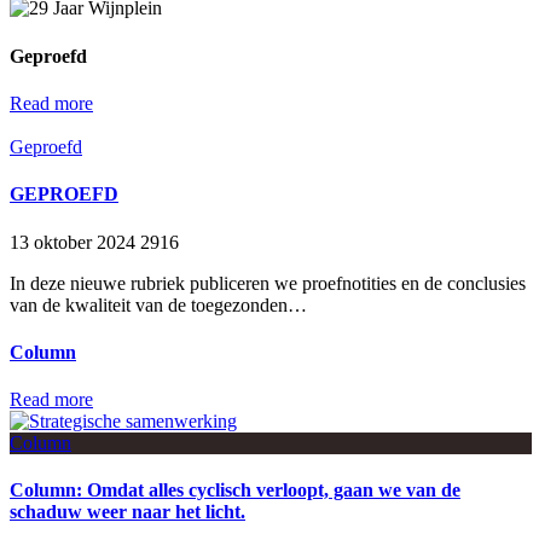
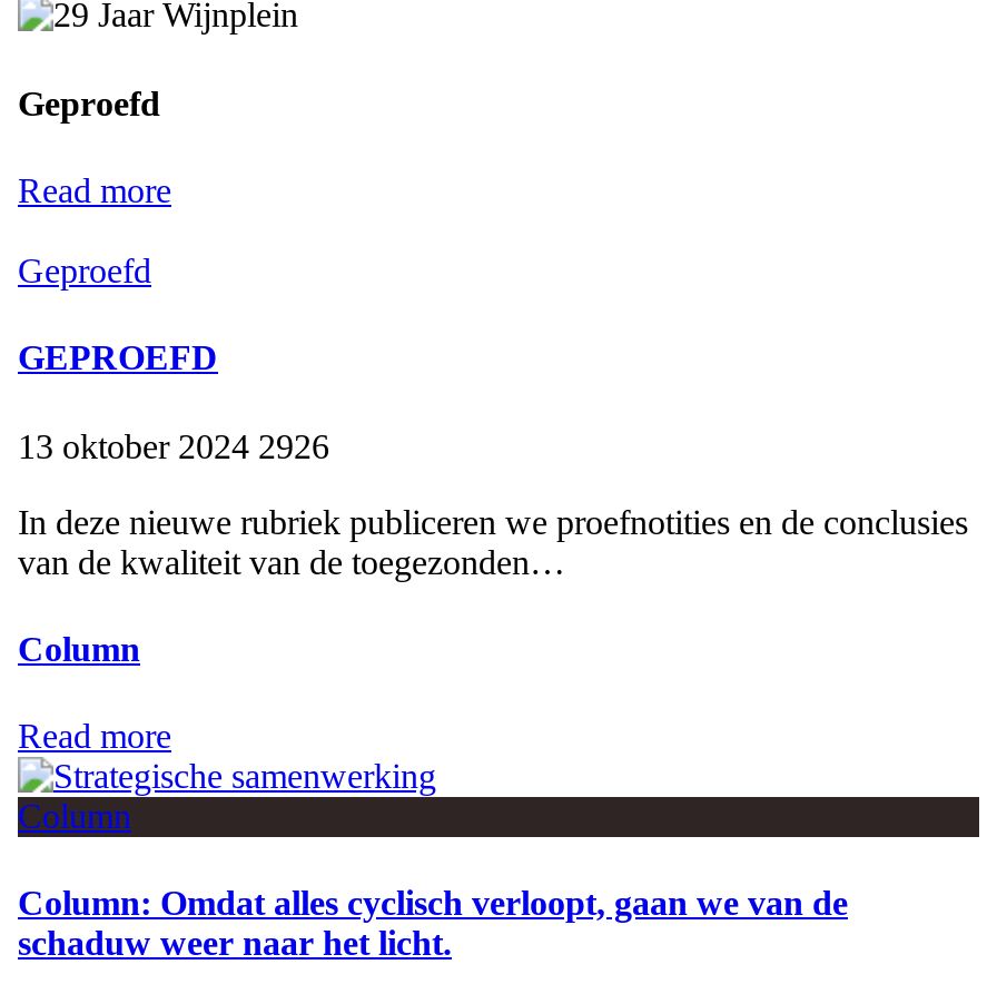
[10,231,179,252] 13 oktober 2024 2916 -> [18,426,329,464] 13 oktober 2024 2926

